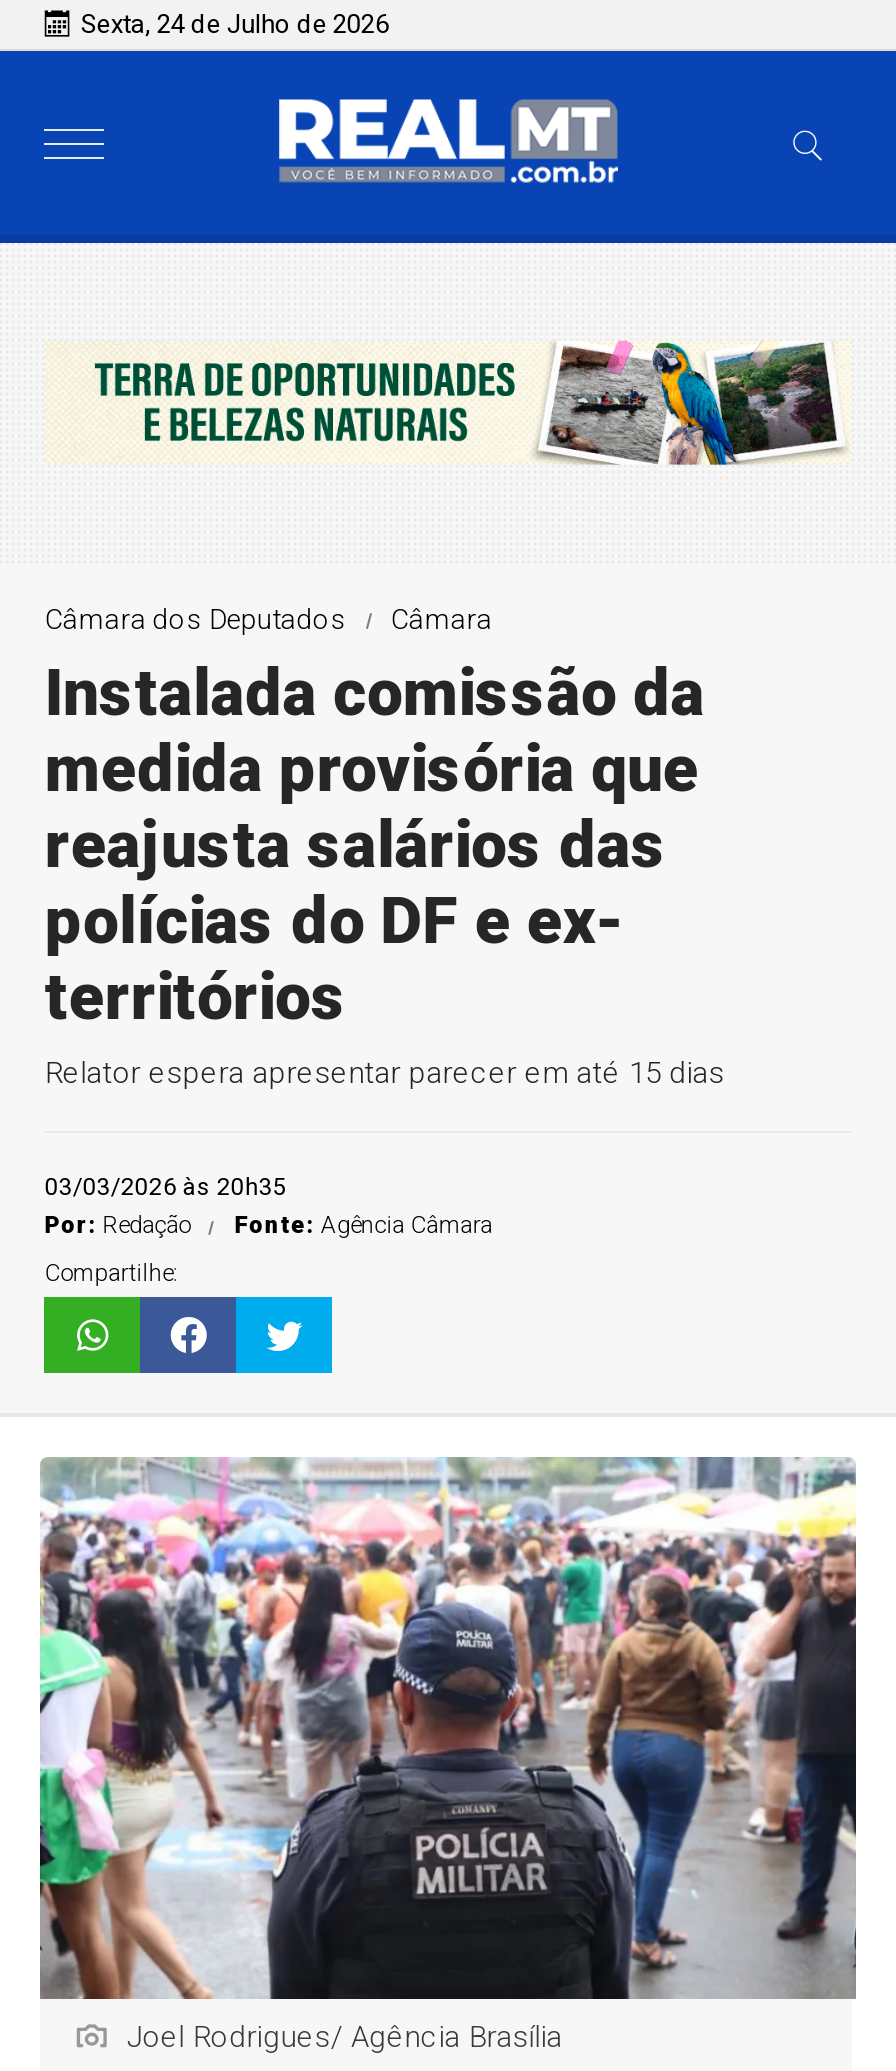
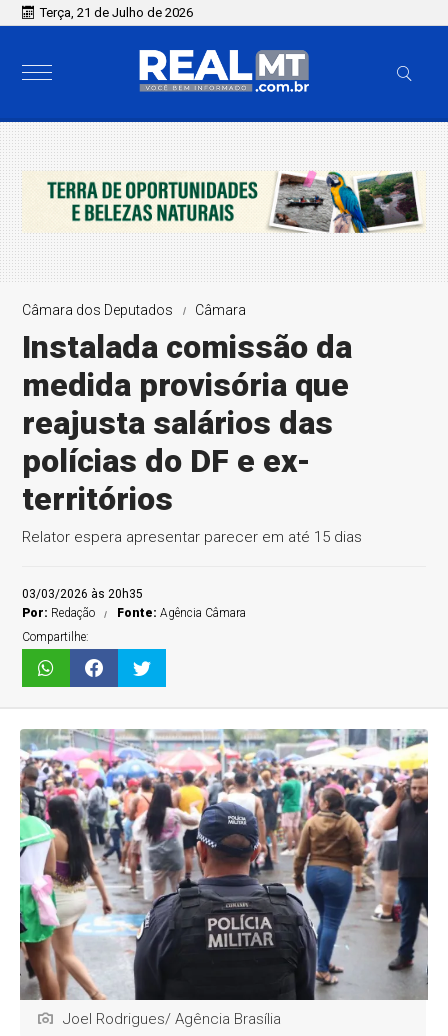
[81,9,389,39] Sexta, 24 de Julho de 2026 -> [40,5,193,20] Terça, 21 de Julho de 2026

